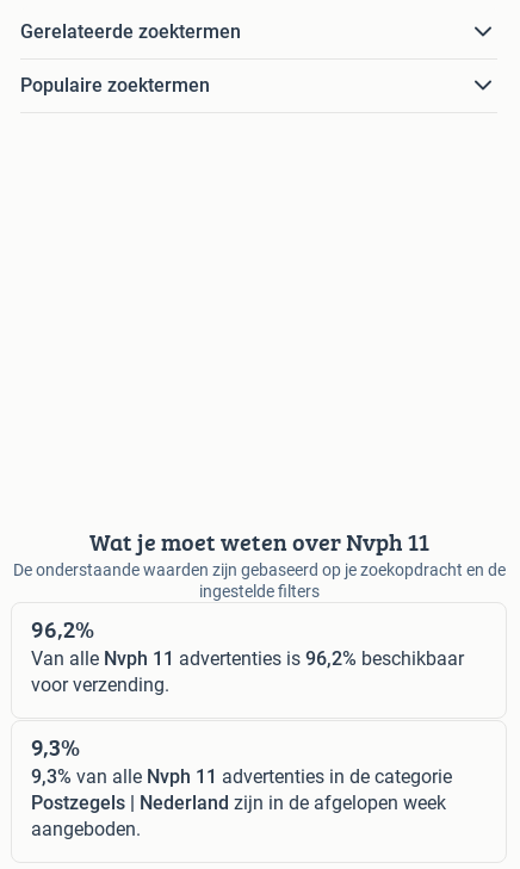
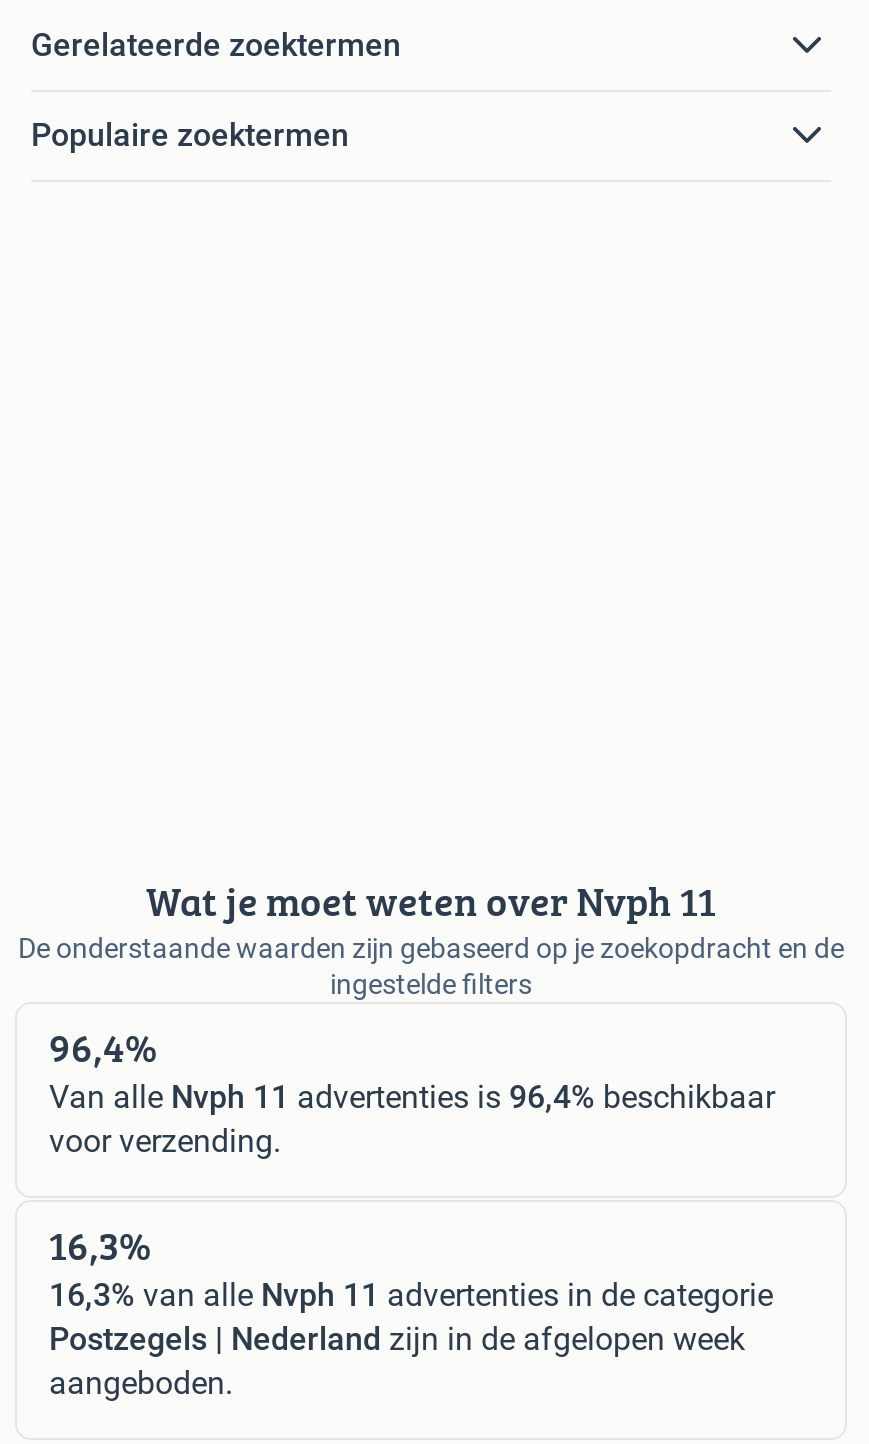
[31,612,94,646] 96,2% -> [49,1018,157,1076] 96,4%
[31,647,464,670] Van alle Nvph 11 advertenties is 96,2% beschikbaar -> [49,1078,775,1116] Van alle Nvph 11 advertenties is 96,4% beschikbaar
[31,730,80,764] 9,3% -> [49,1216,151,1274] 16,3%
[31,765,452,788] 9,3% van alle Nvph 11 advertenties in de categorie -> [49,1276,773,1314] 16,3% van alle Nvph 11 advertenties in de categorie

